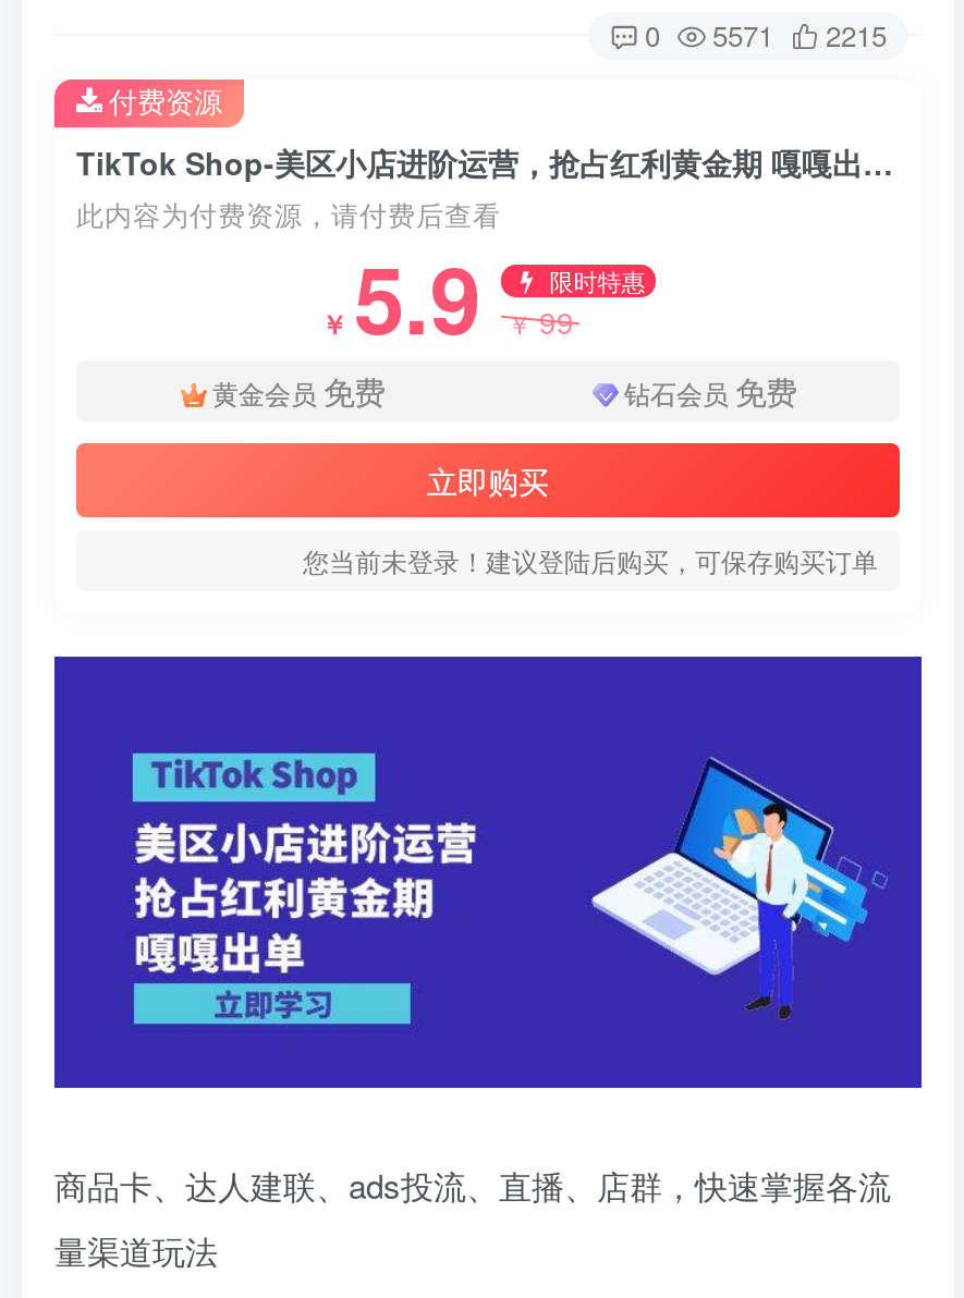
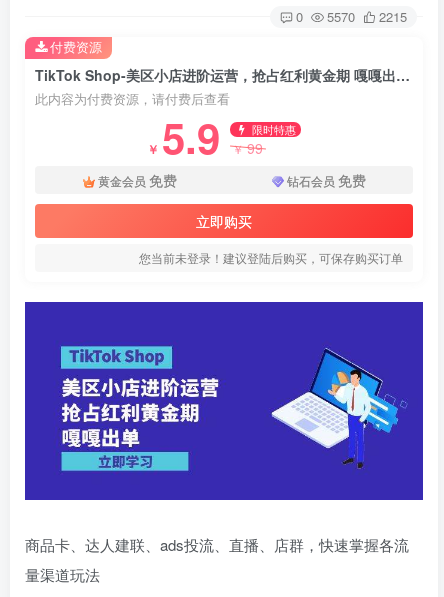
[645,14,887,56] 0 5571 2215 -> [296,7,407,26] 0 5570 2215

